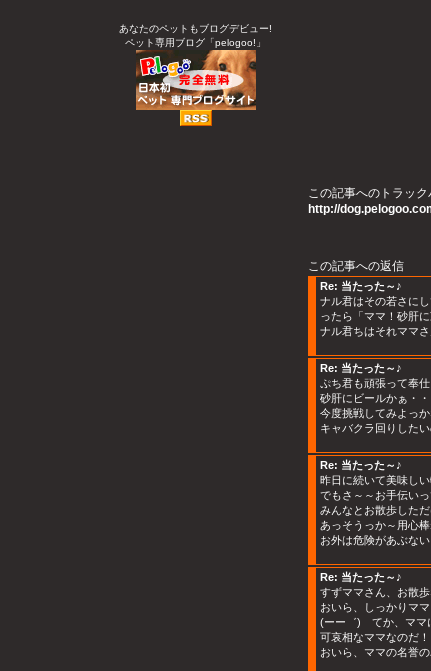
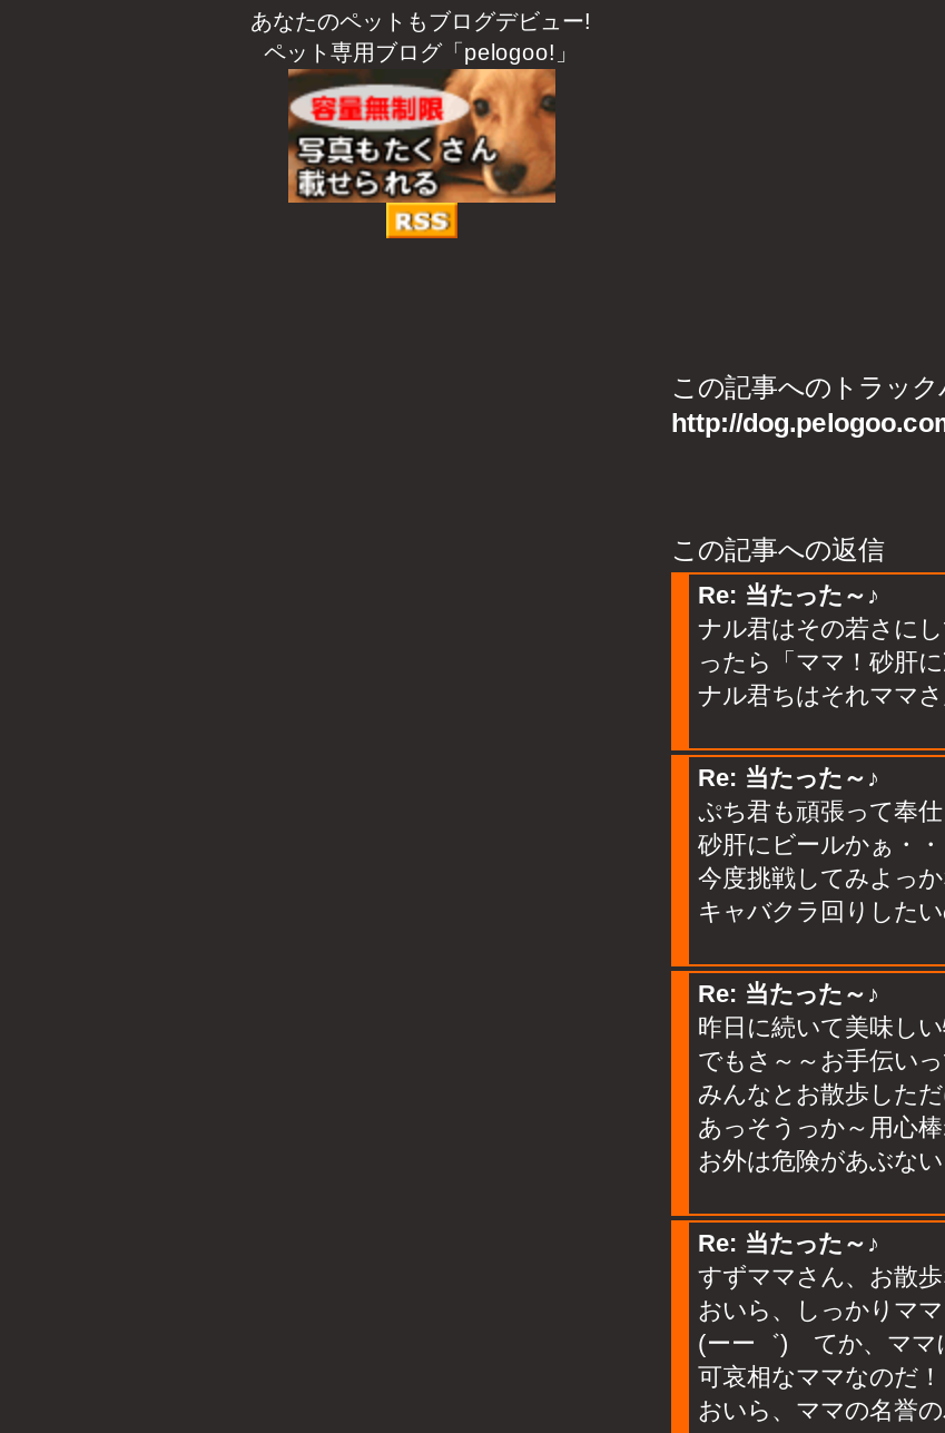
[137,55,254,110] [image] -> [288,82,549,203] [image]

